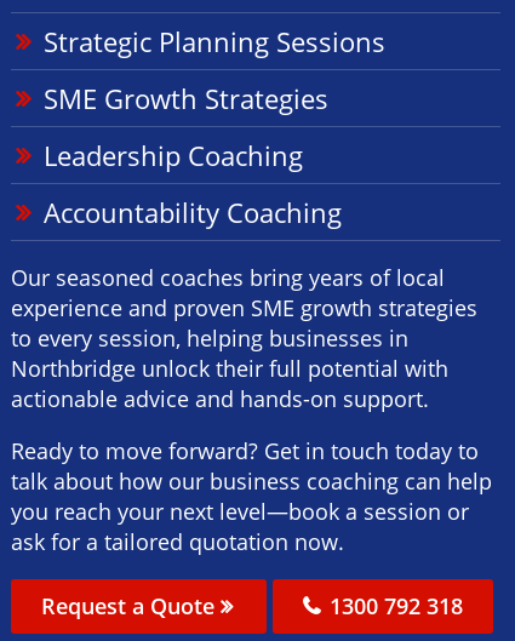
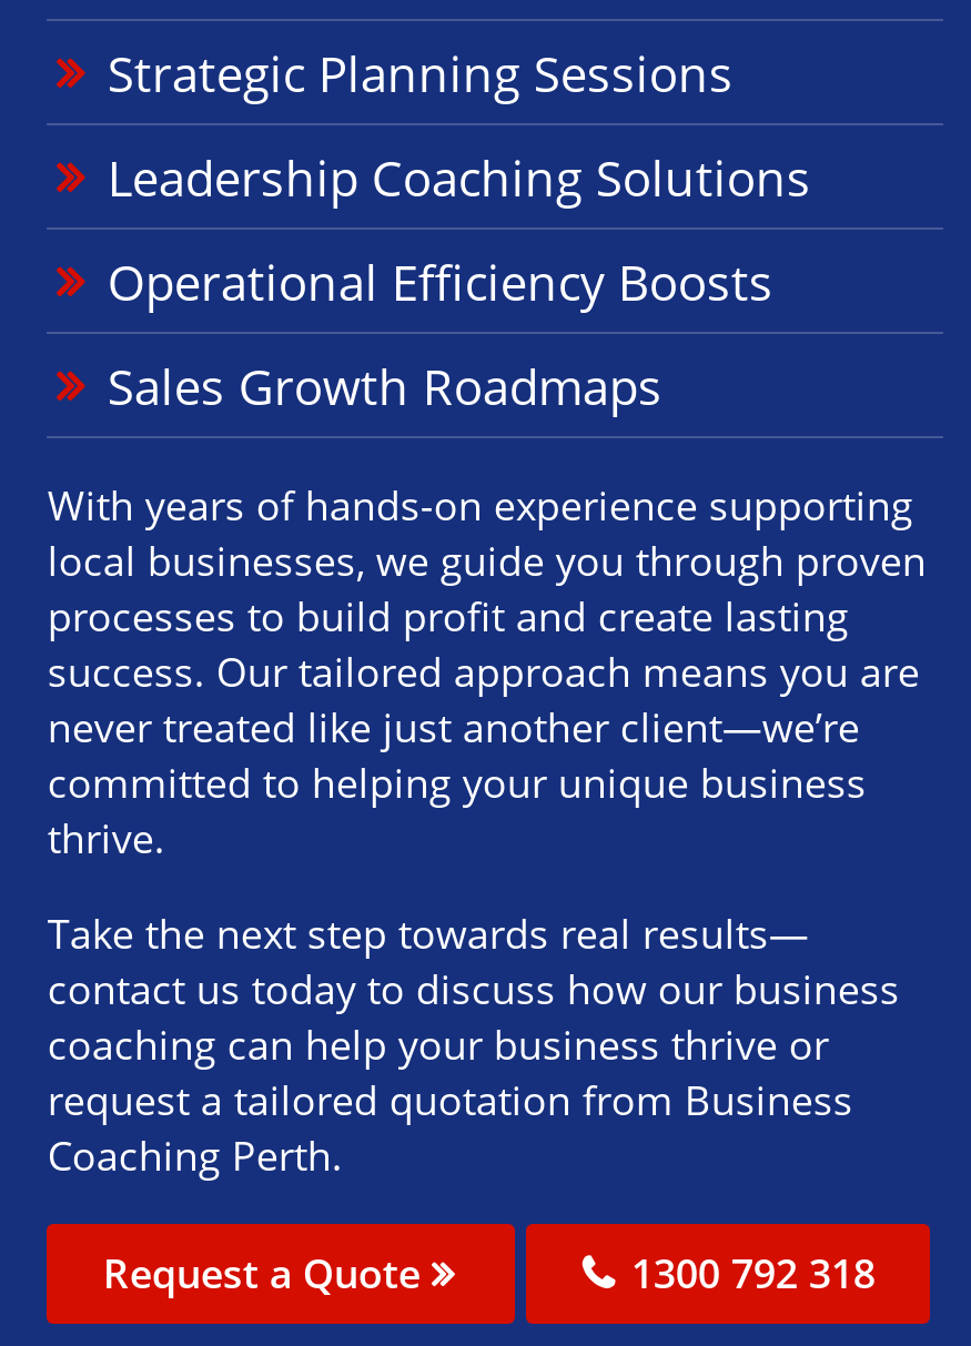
[44,79,329,116] SME Growth Strategies -> [107,143,811,210] Leadership Coaching Solutions
[44,136,303,173] Leadership Coaching -> [107,248,773,314] Operational Efficiency Boosts
[44,193,342,230] Accountability Coaching -> [107,352,662,419] Sales Growth Roadmaps
[11,262,478,413] Our seasoned coaches bring years of local | experience and proven SME growth strategies | to every session, helping businesses in | Northbridge unlock their full potential with | actionable advice and hands-on support. -> [47,478,926,865] With years of hands-on experience supporting | local businesses, we guide you through proven | processes to build profit and create lasting | success. Our tailored approach means you are | never treated like just another client—we’re | committed to helping your unique business | thrive.
[11,436,492,556] Ready to move forward? Get in touch today to | talk about how our business coaching can help | you reach your next level—book a session or | ask for a tailored quotation now. -> [47,907,900,1182] Take the next step towards real results— | contact us today to discuss how our business | coaching can help your business thrive or | request a tailored quotation from Business | Coaching Perth.

